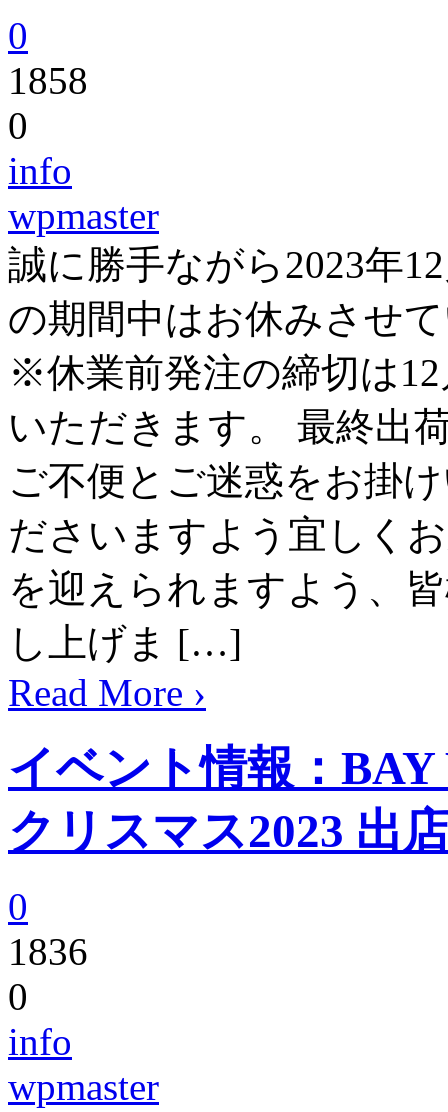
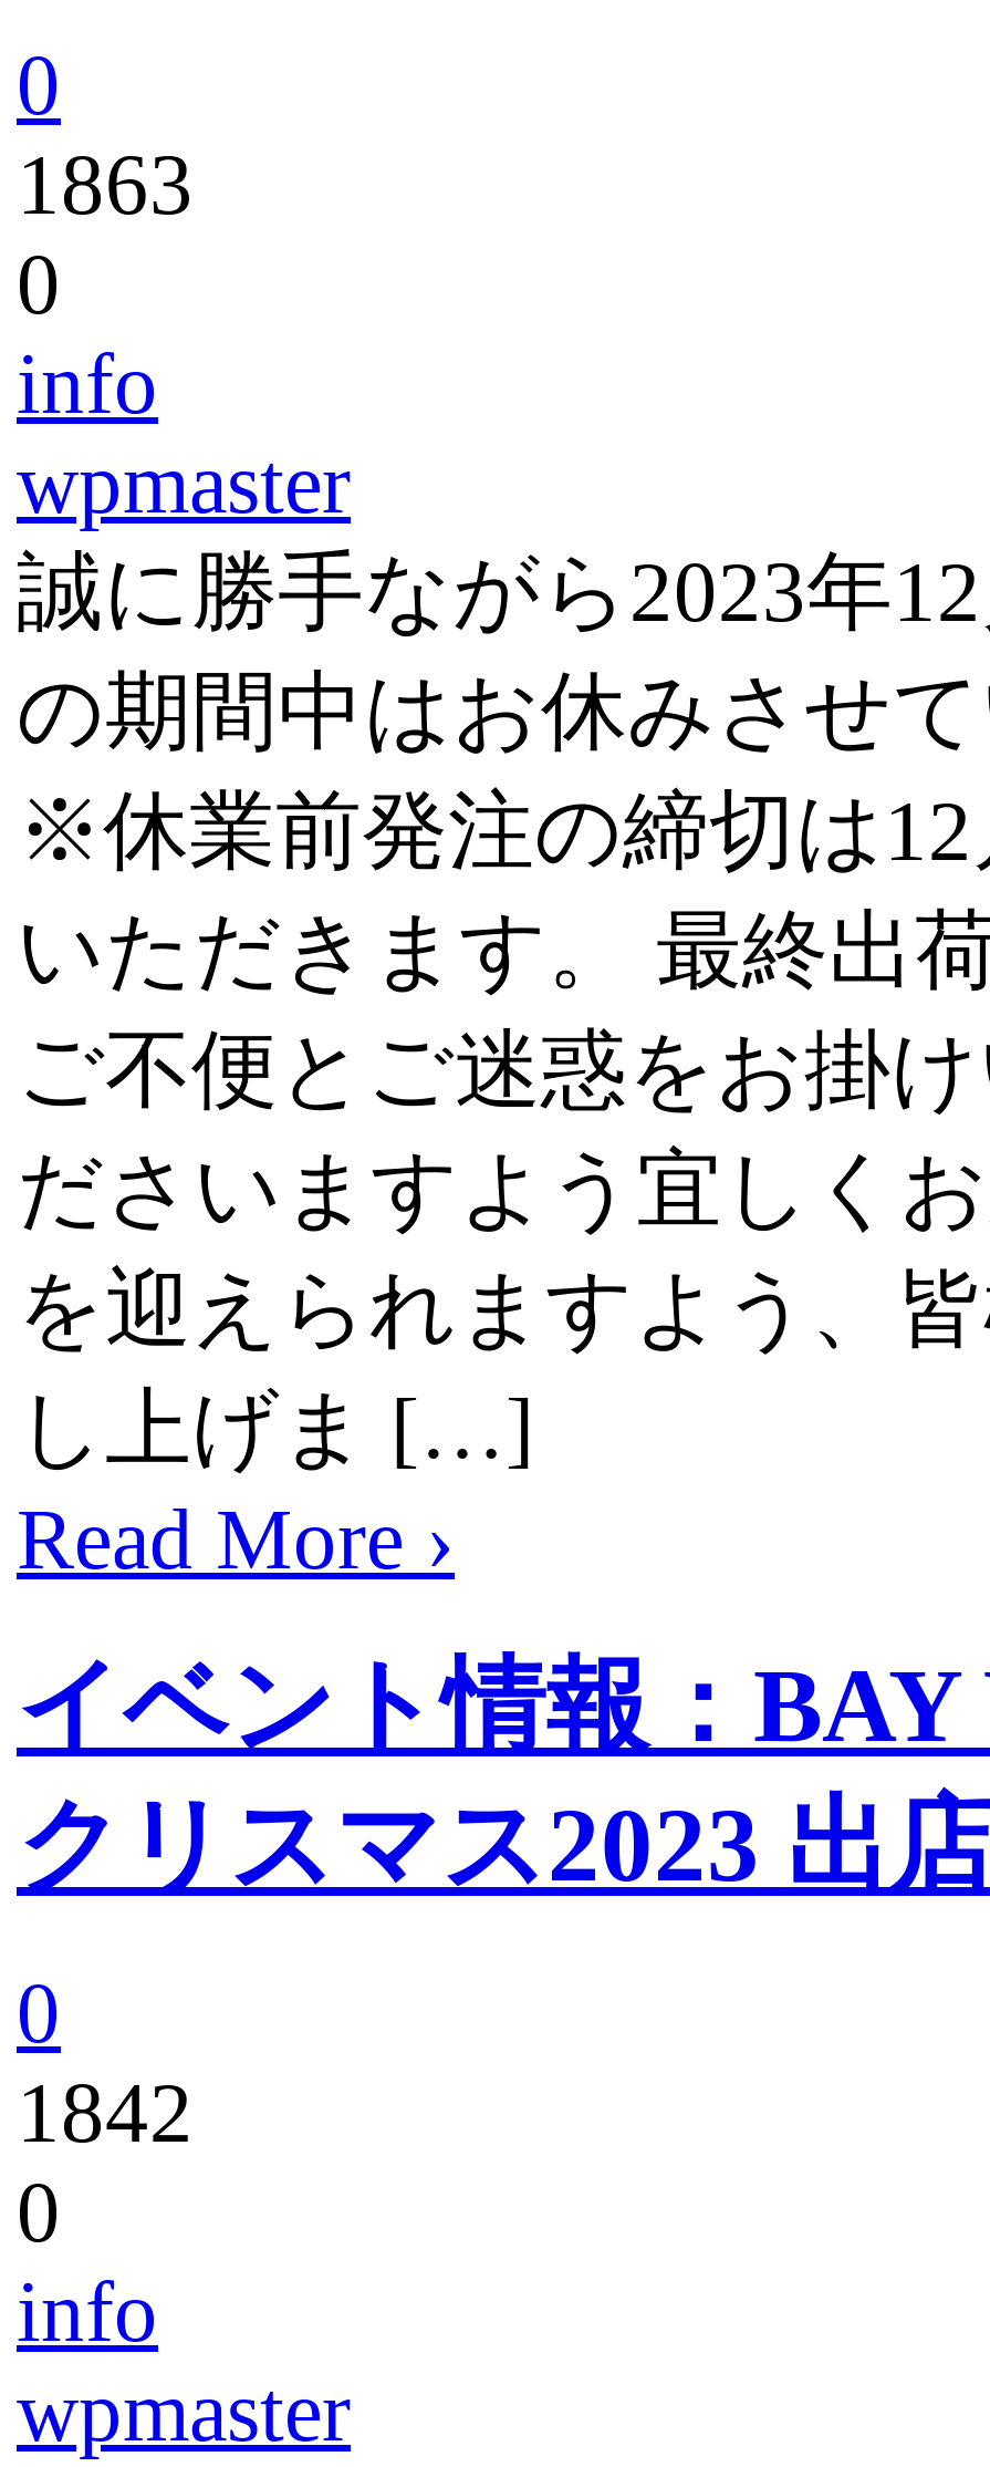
[8,59,88,102] 1858 -> [17,137,194,232] 1863
[8,930,88,973] 1836 -> [17,2065,194,2160] 1842

